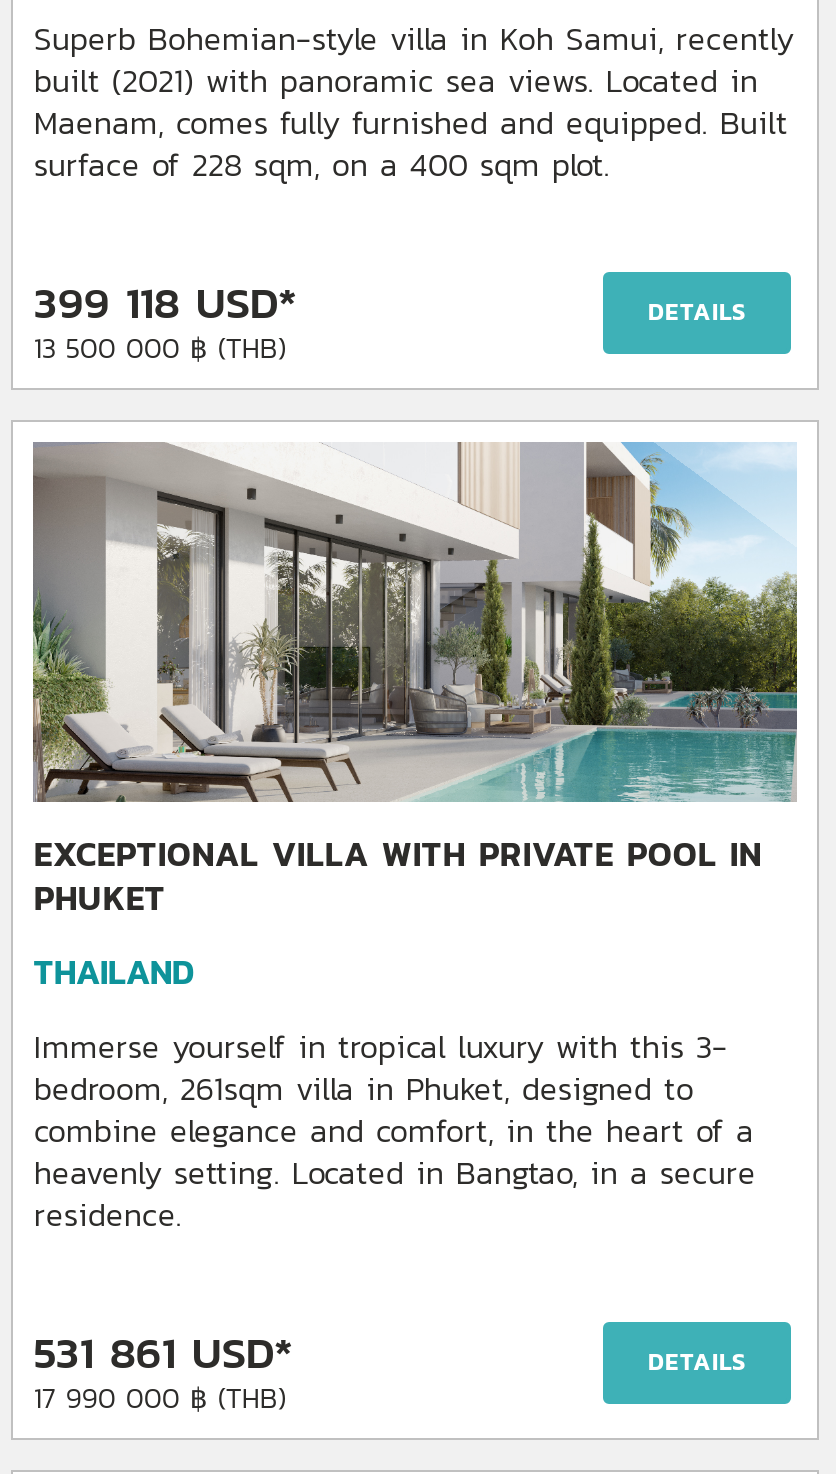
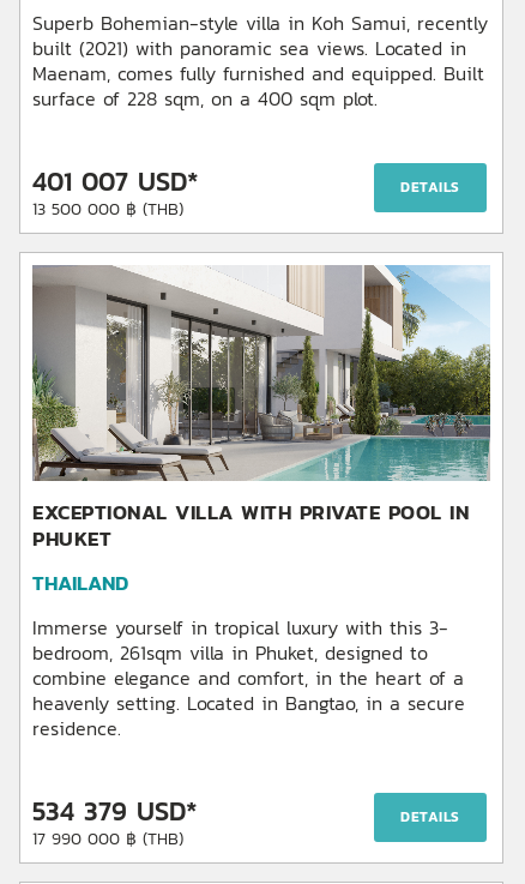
[34,270,298,334] 399 118 USD* -> [33,162,199,200] 401 007 USD*
[34,1320,294,1384] 531 861 USD* -> [33,791,198,830] 534 379 USD*

